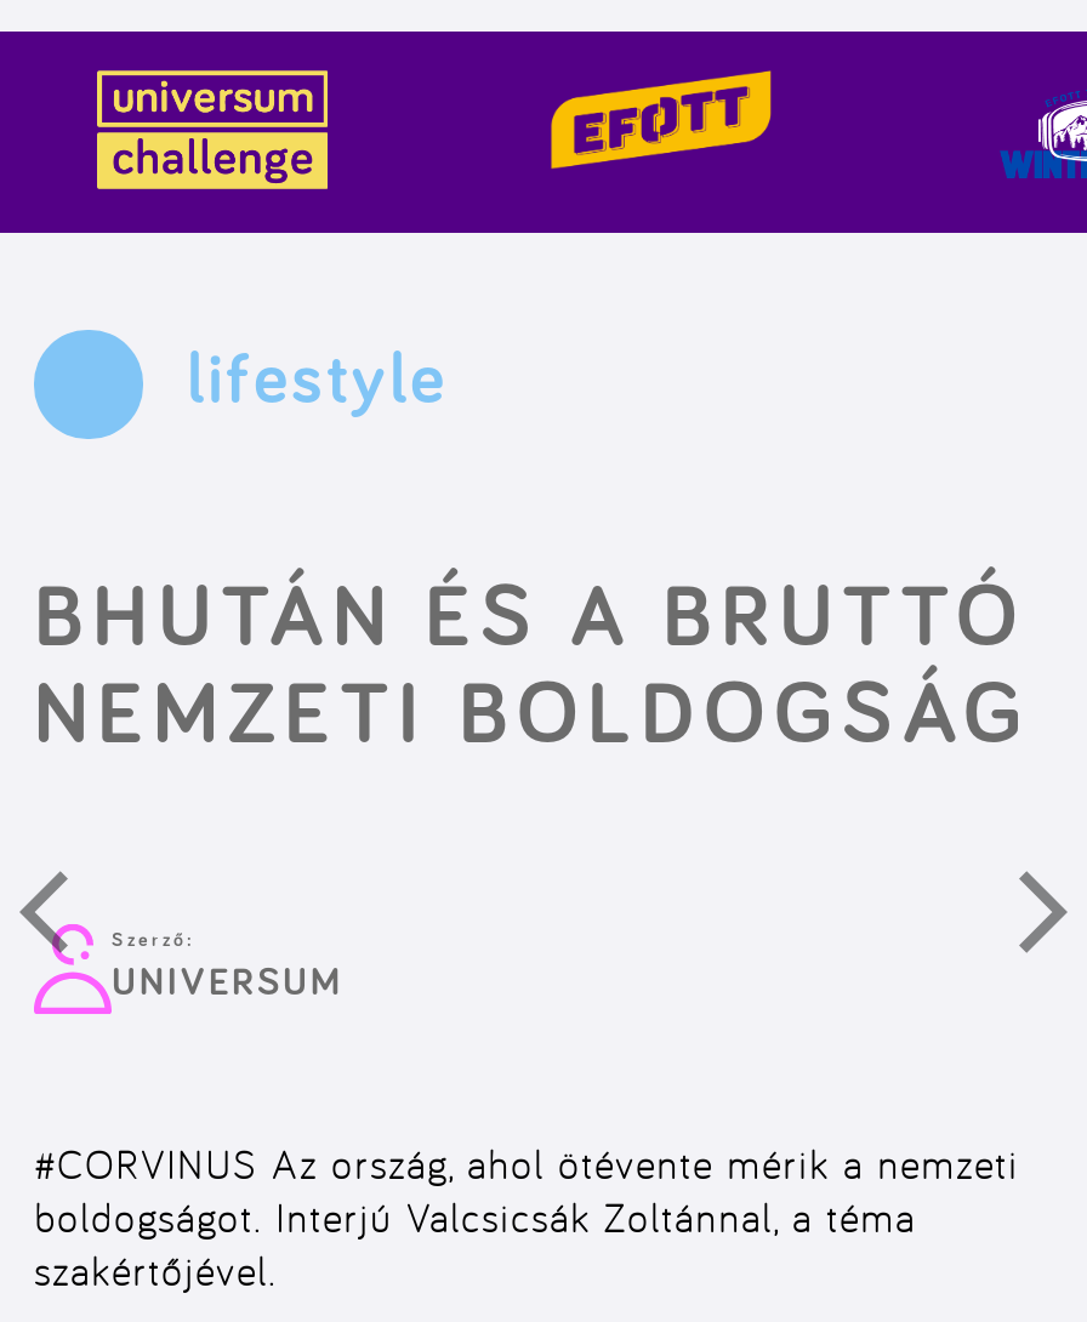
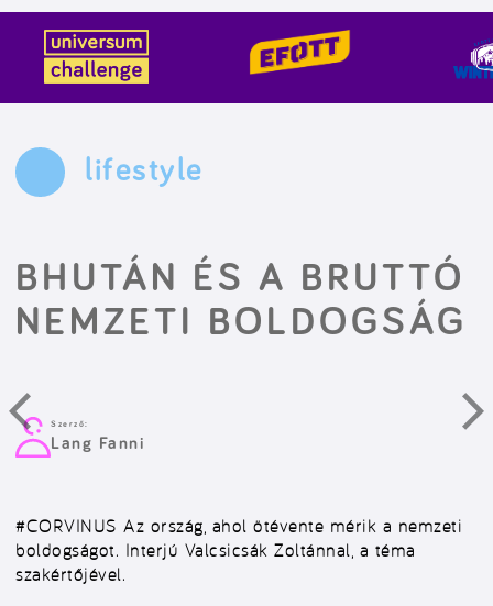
[112,963,343,1002] UNIVERSUM -> [51,434,144,452] Lang Fanni

